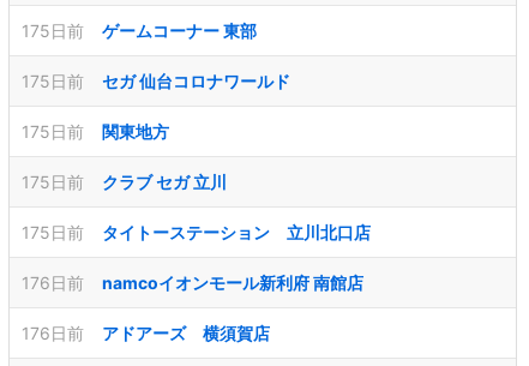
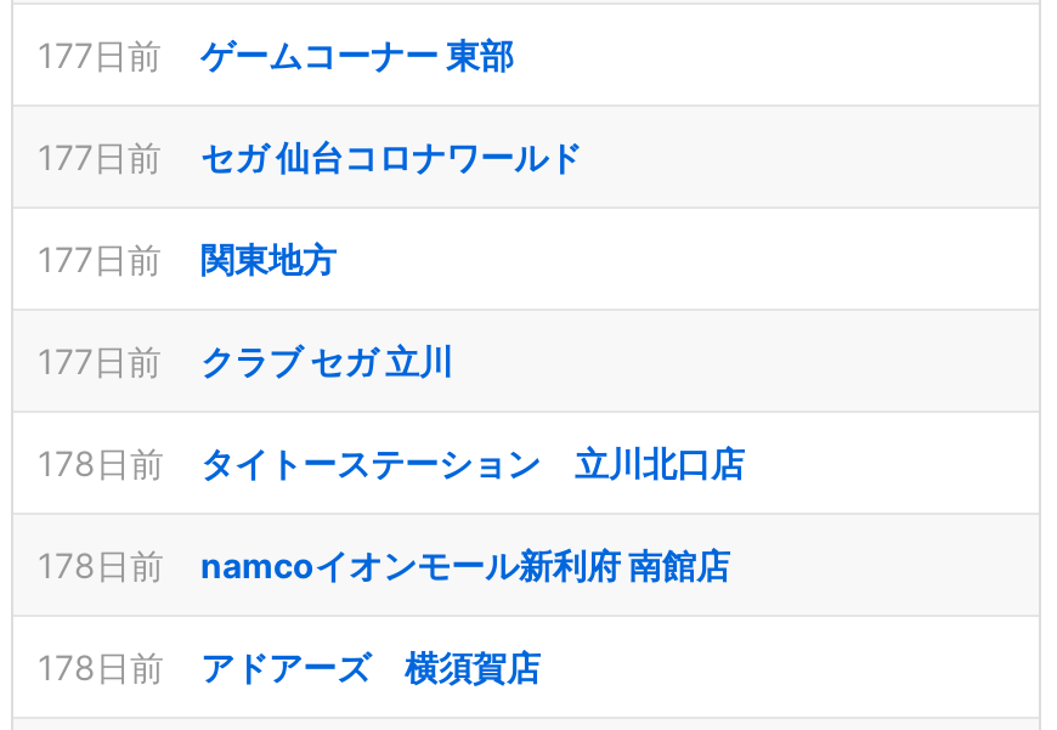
[22,20,257,41] 175日前 ゲームコーナー 東部 -> [38,34,514,75] 177日前 ゲームコーナー 東部
[22,71,290,91] 175日前 セガ 仙台コロナワールド -> [38,136,582,177] 177日前 セガ 仙台コロナワールド
[22,121,169,142] 175日前 関東地方 -> [38,238,337,279] 177日前 関東地方
[22,172,227,192] 175日前 クラブ セガ 立川 -> [38,340,453,381] 177日前 クラブ セガ 立川
[22,222,371,242] 175日前 タイトーステーション 立川北口店 -> [38,442,745,483] 178日前 タイトーステーション 立川北口店
[22,272,363,293] 176日前 namcoイオンモール新利府 南館店 -> [38,544,730,585] 178日前 namcoイオンモール新利府 南館店
[22,323,270,343] 176日前 アドアーズ 横須賀店 -> [38,646,541,687] 178日前 アドアーズ 横須賀店

